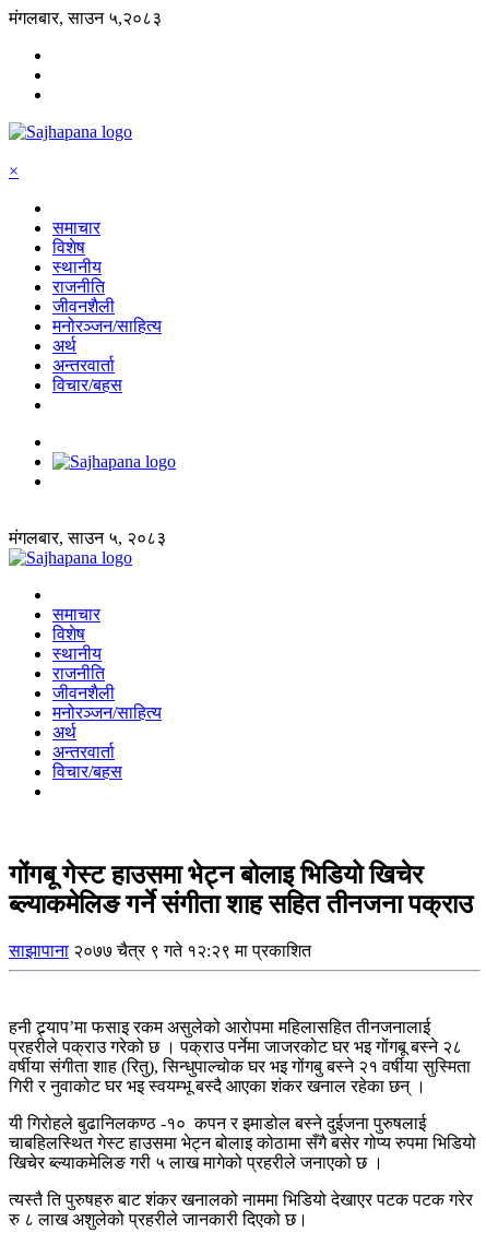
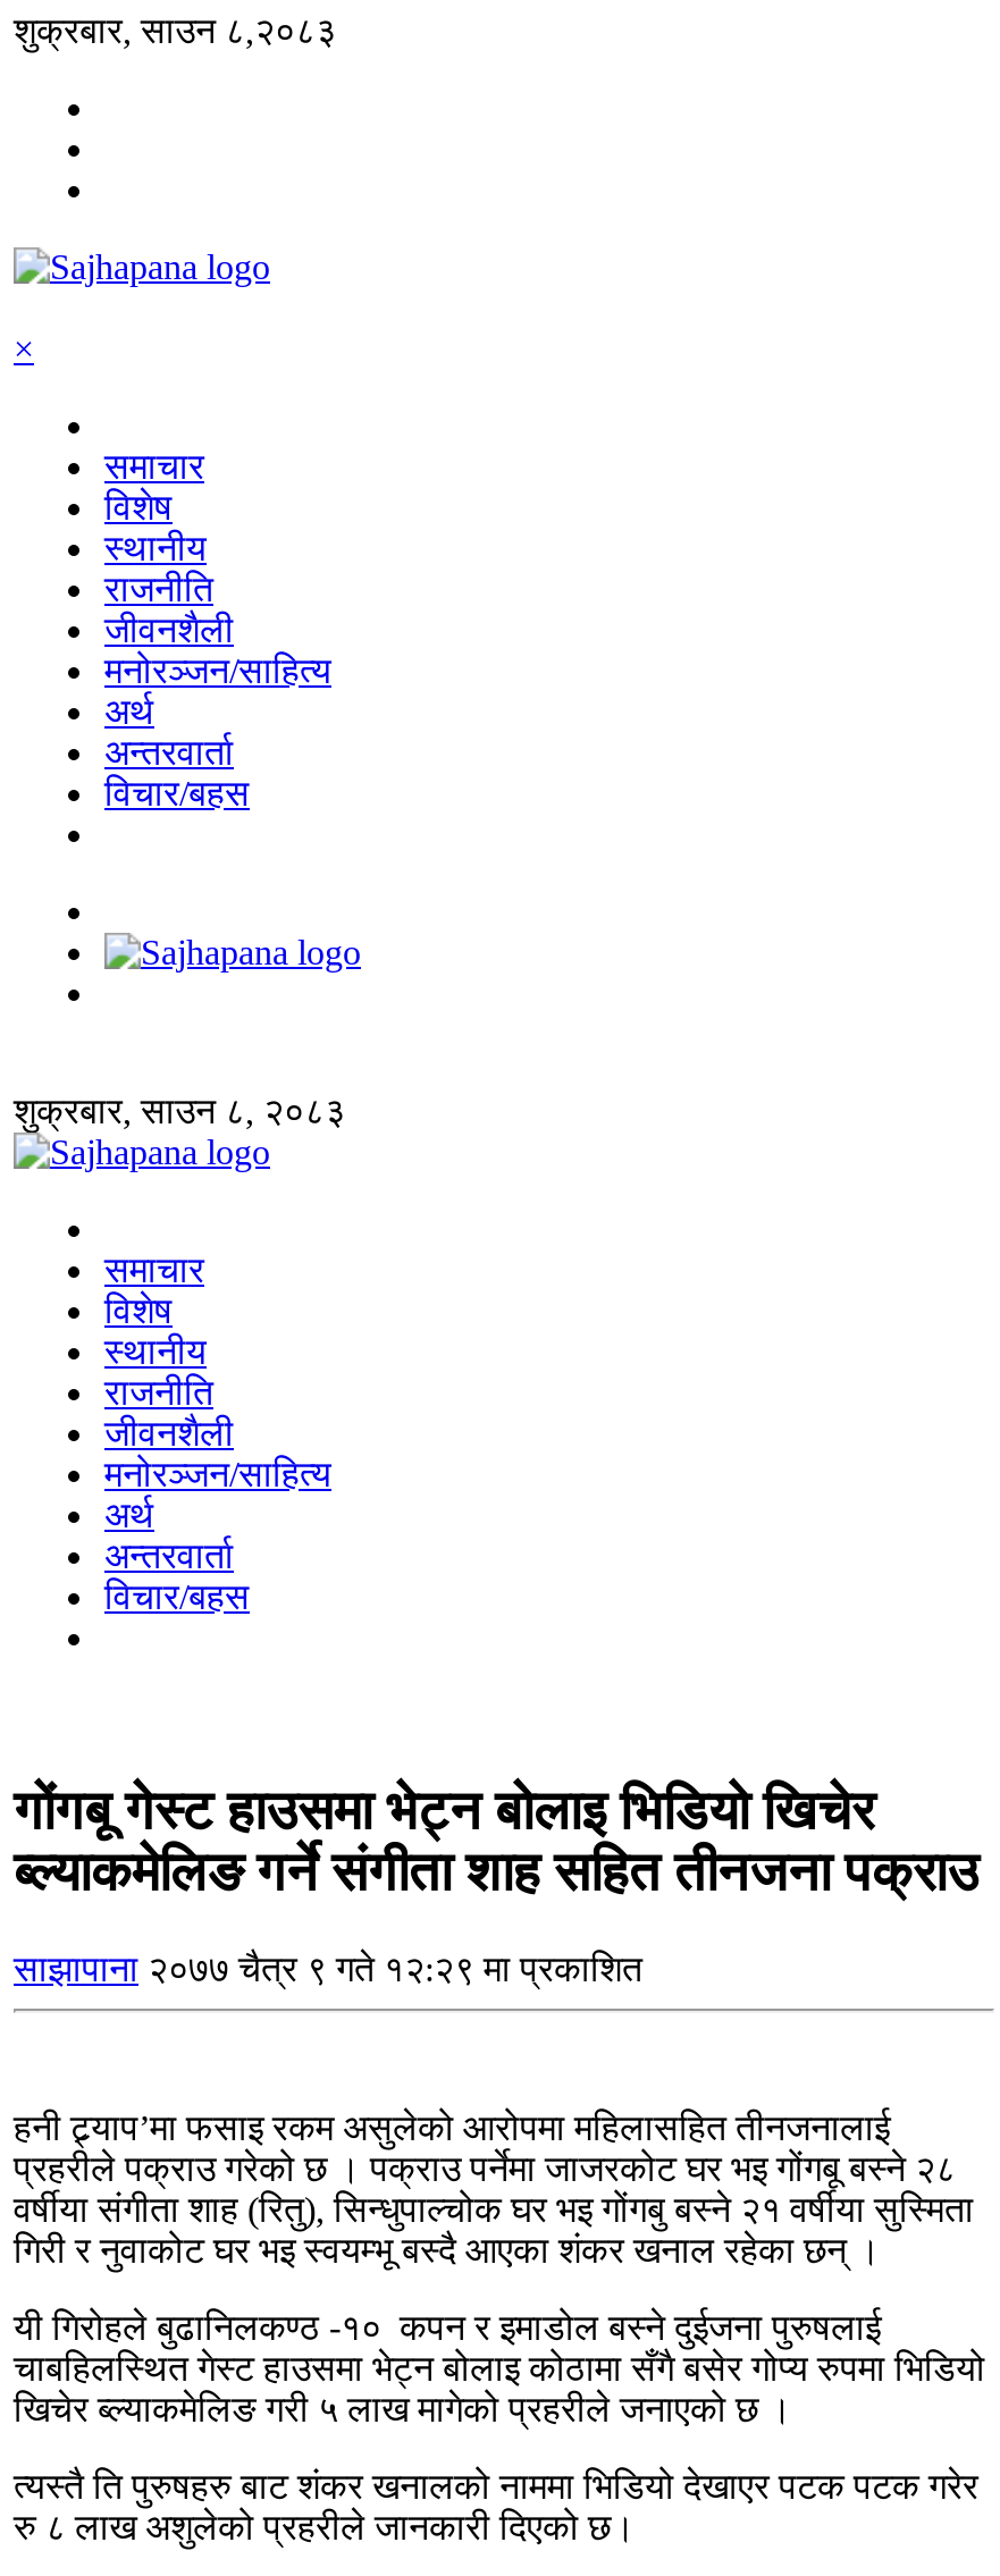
[9,9,162,27] मंगलबार, साउन ५,२०८३ -> [14,11,336,50] शुक्रबार, साउन ८,२०८३
[9,529,166,547] मंगलबार, साउन ५, २०८३ -> [14,1092,345,1130] शुक्रबार, साउन ८, २०८३

